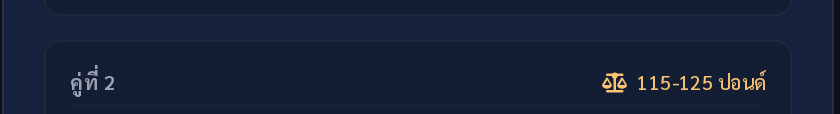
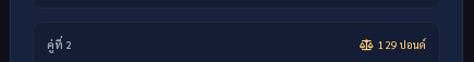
[636,68,766,94] 115-125 ปอนด์ -> [378,37,426,51] 129 ปอนด์

